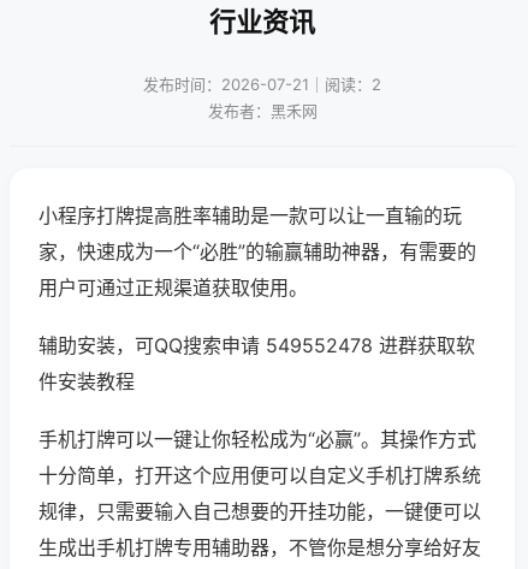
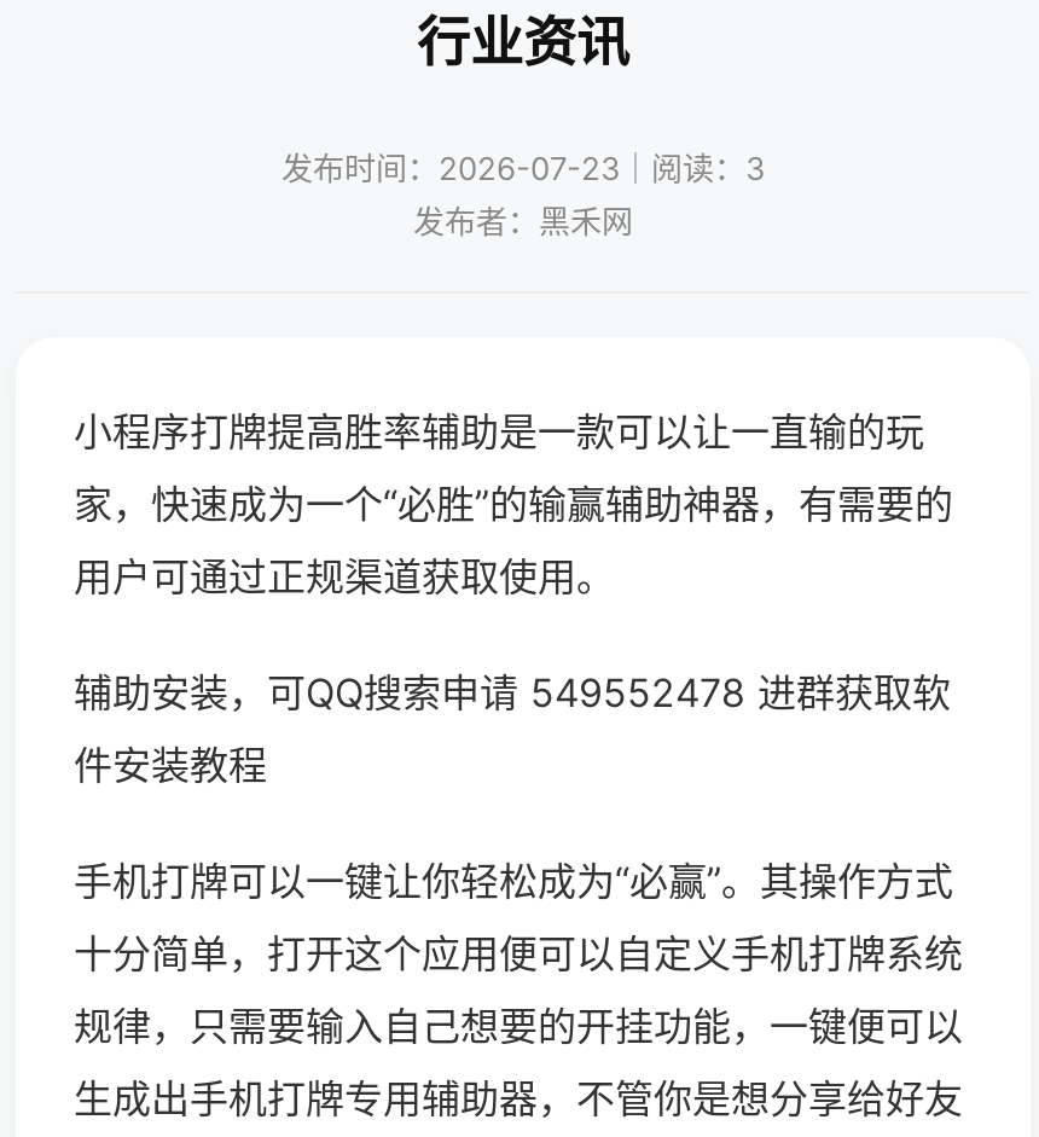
[143,75,381,94] 发布时间：2026-07-21｜阅读：2 -> [281,149,765,187] 发布时间：2026-07-23｜阅读：3

